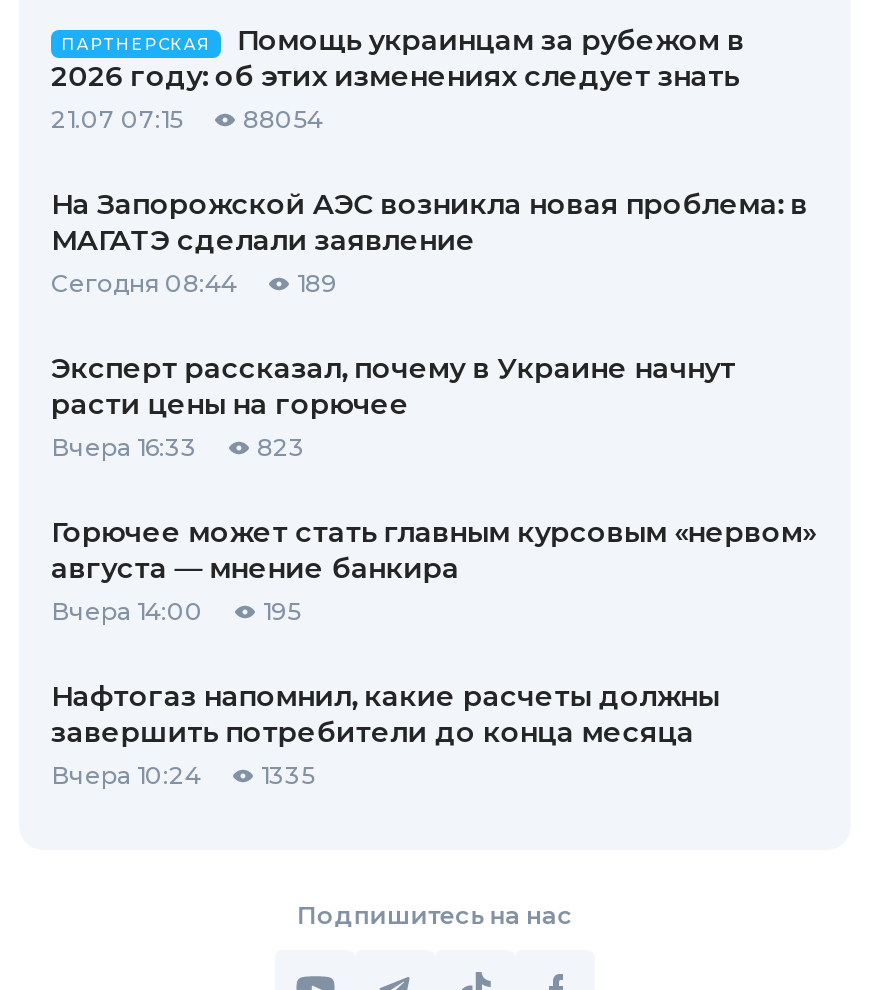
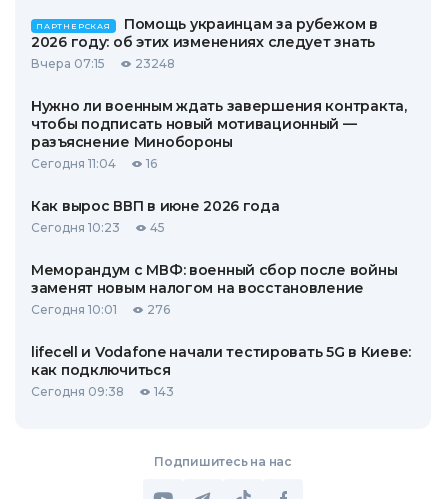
[51,104,323,134] 21.07 07:15 | 88054 -> [31,56,175,71] Вчера 07:15 | 23248
[51,186,808,298] На Запорожской АЭС возникла новая проблема: в | МАГАТЭ сделали заявление | Сегодня 08:44 | 189 -> [31,97,407,171] Нужно ли военным ждать завершения контракта, | чтобы подписать новый мотивационный — | разъяснение Минобороны | Сегодня 11:04 | 16
[51,350,735,462] Эксперт рассказал, почему в Украине начнут | расти цены на горючее | Вчера 16:33 | 823 -> [31,197,280,235] Как вырос ВВП в июне 2026 года | Сегодня 10:23 | 45
[51,514,816,626] Горючее может стать главным курсовым «нервом» | августа — мнение банкира | Вчера 14:00 | 195 -> [31,261,397,317] Меморандум с МВФ: военный сбор после войны | заменят новым налогом на восстановление | Сегодня 10:01 | 276
[51,678,719,790] Нафтогаз напомнил, какие расчеты должны | завершить потребители до конца месяца | Вчера 10:24 | 1335 -> [31,343,411,399] lifecell и Vodafone начали тестировать 5G в Киеве: | как подключиться | Сегодня 09:38 | 143

